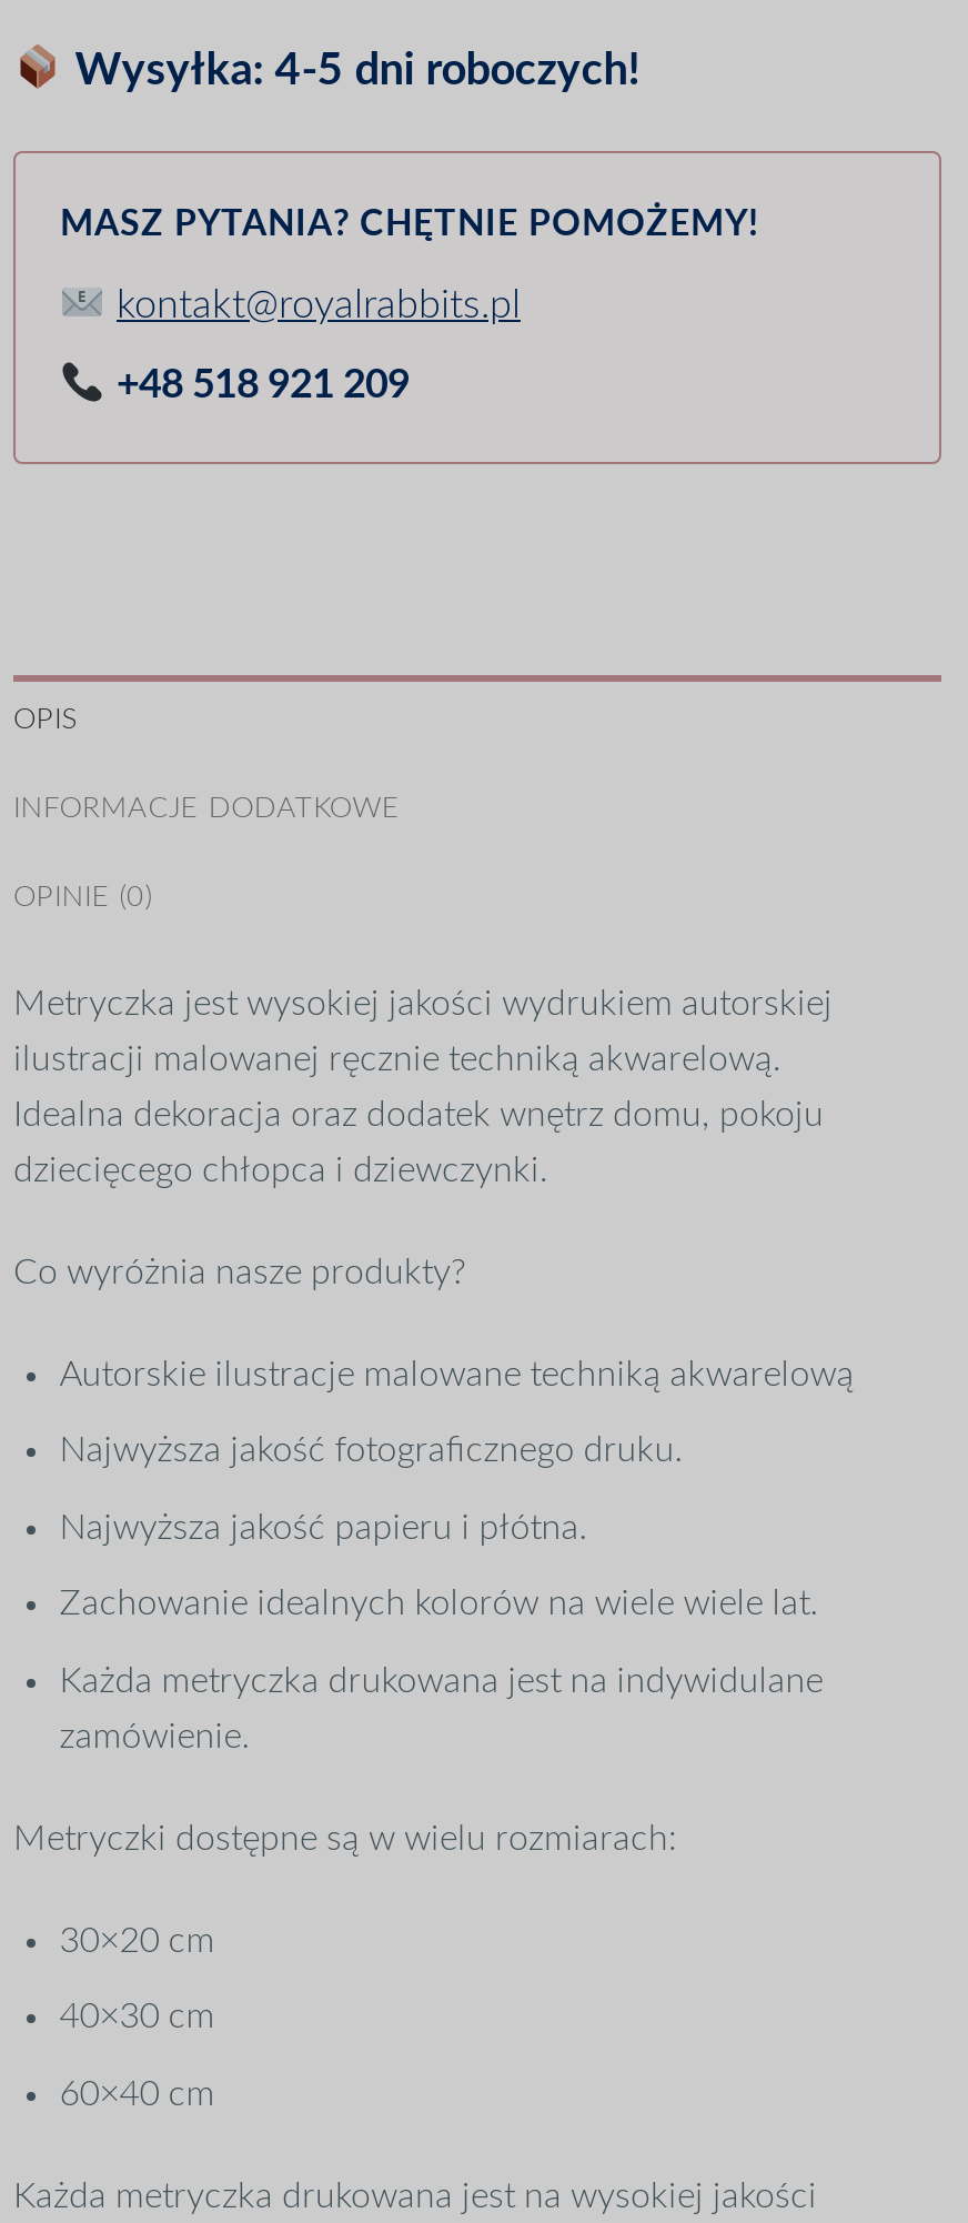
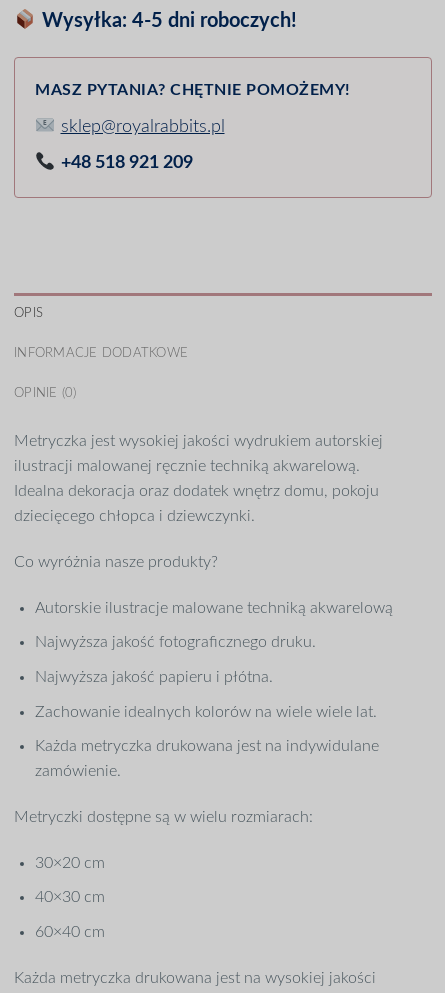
[117,287,521,327] kontakt@royalrabbits.pl -> [60,118,224,136] sklep@royalrabbits.pl

